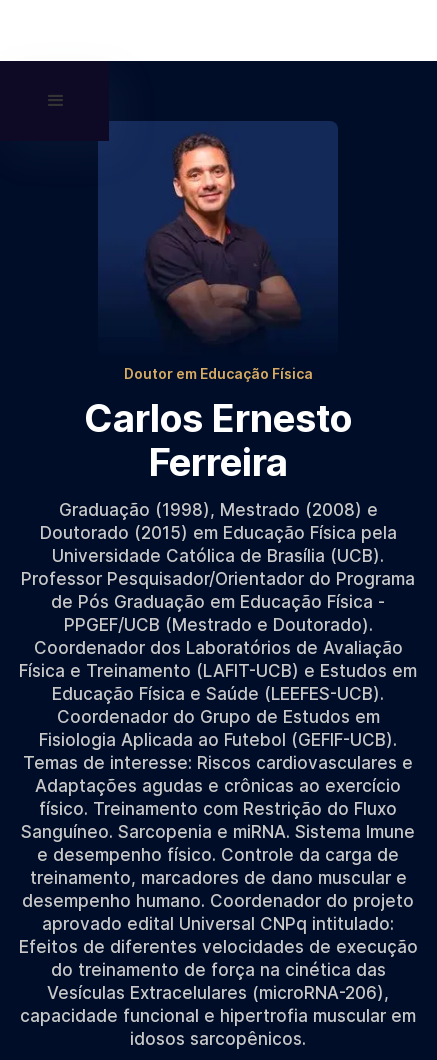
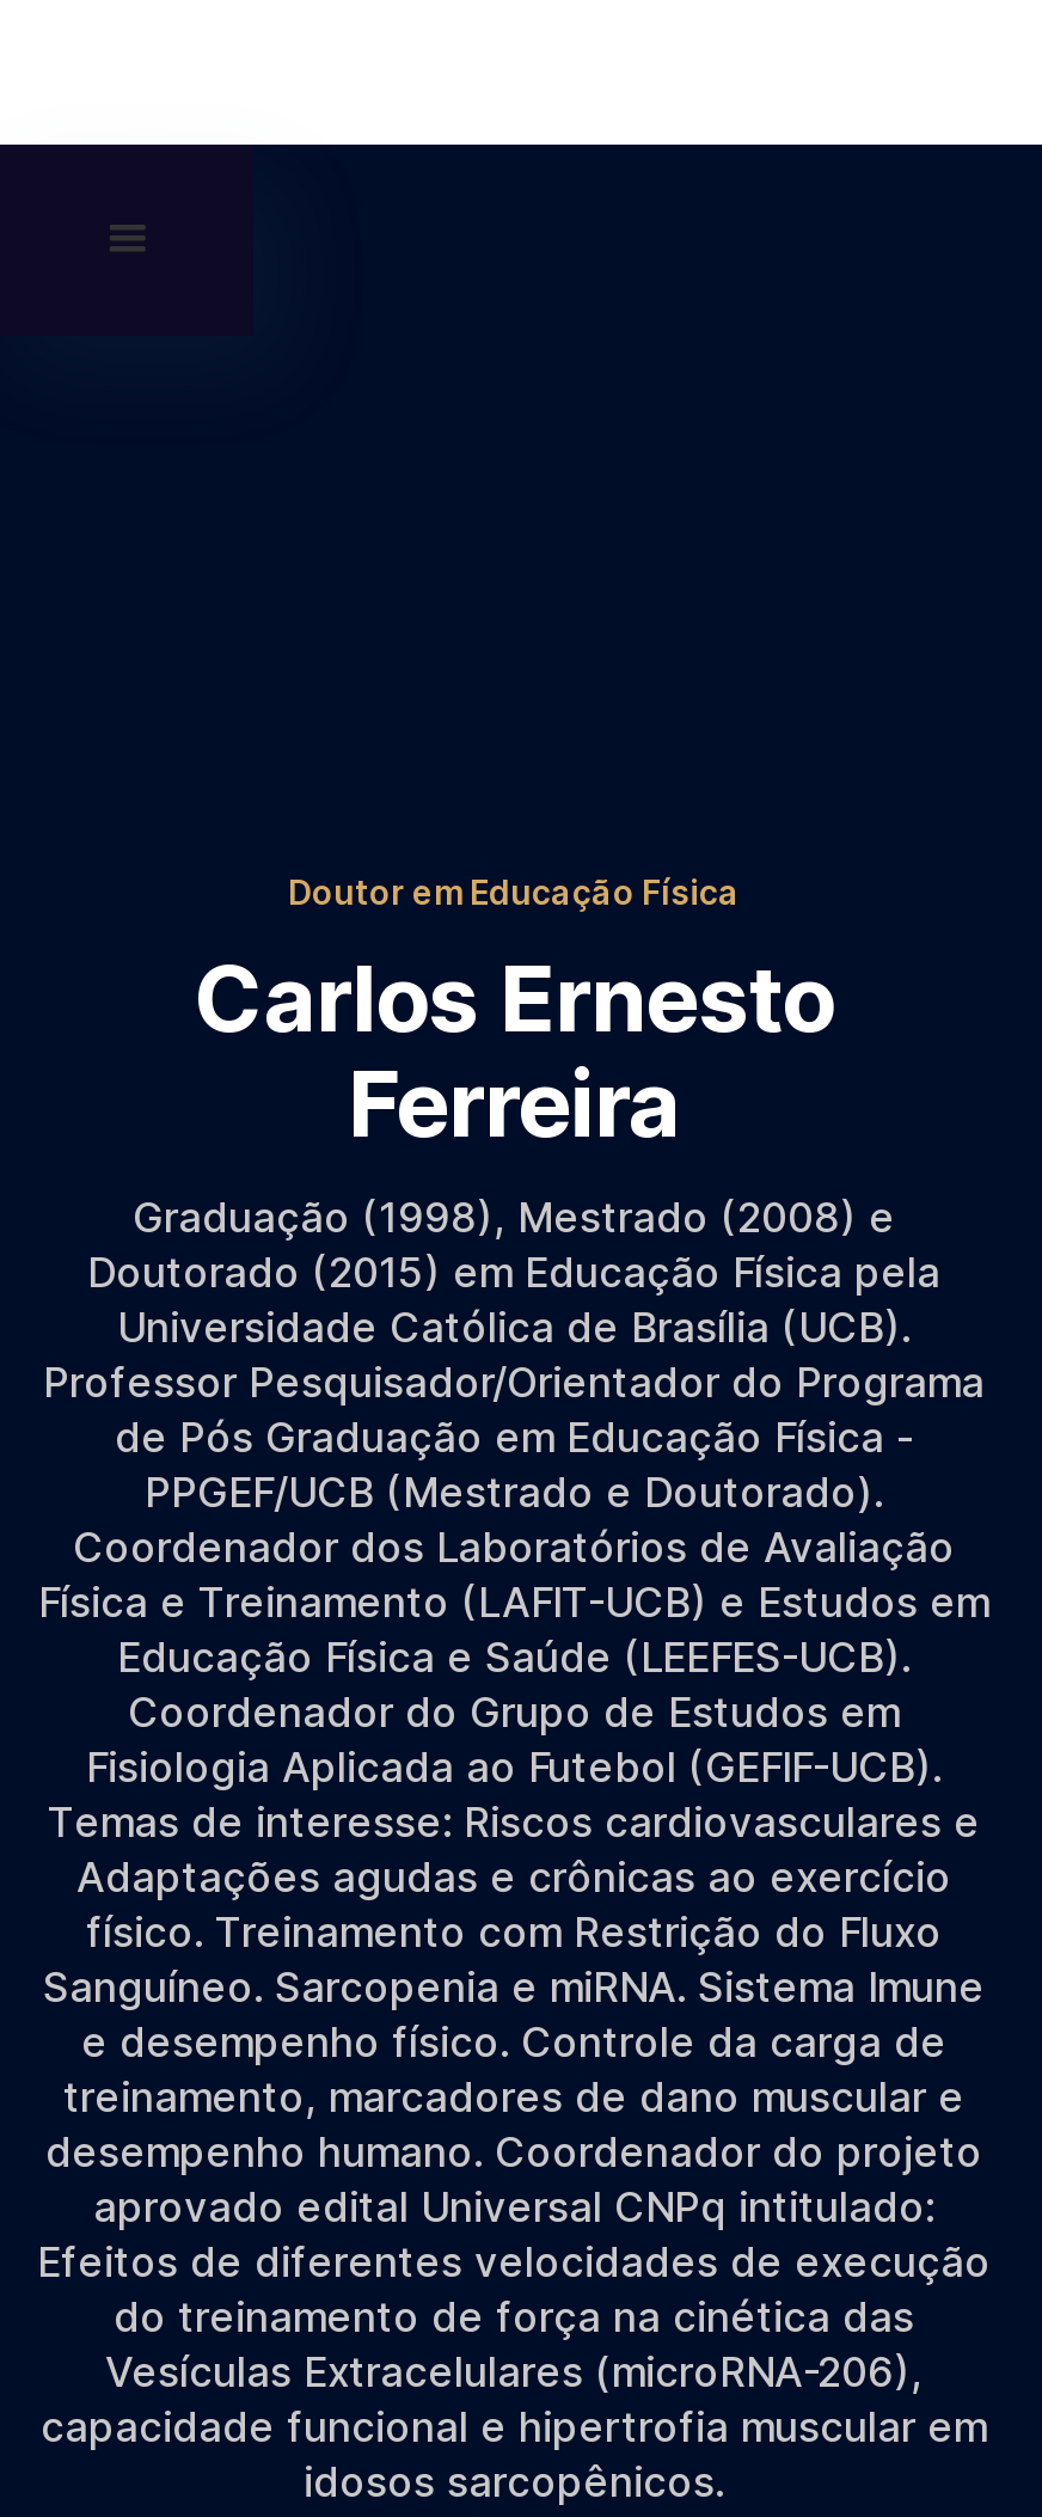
[98,121,338,336] [image] -> none

